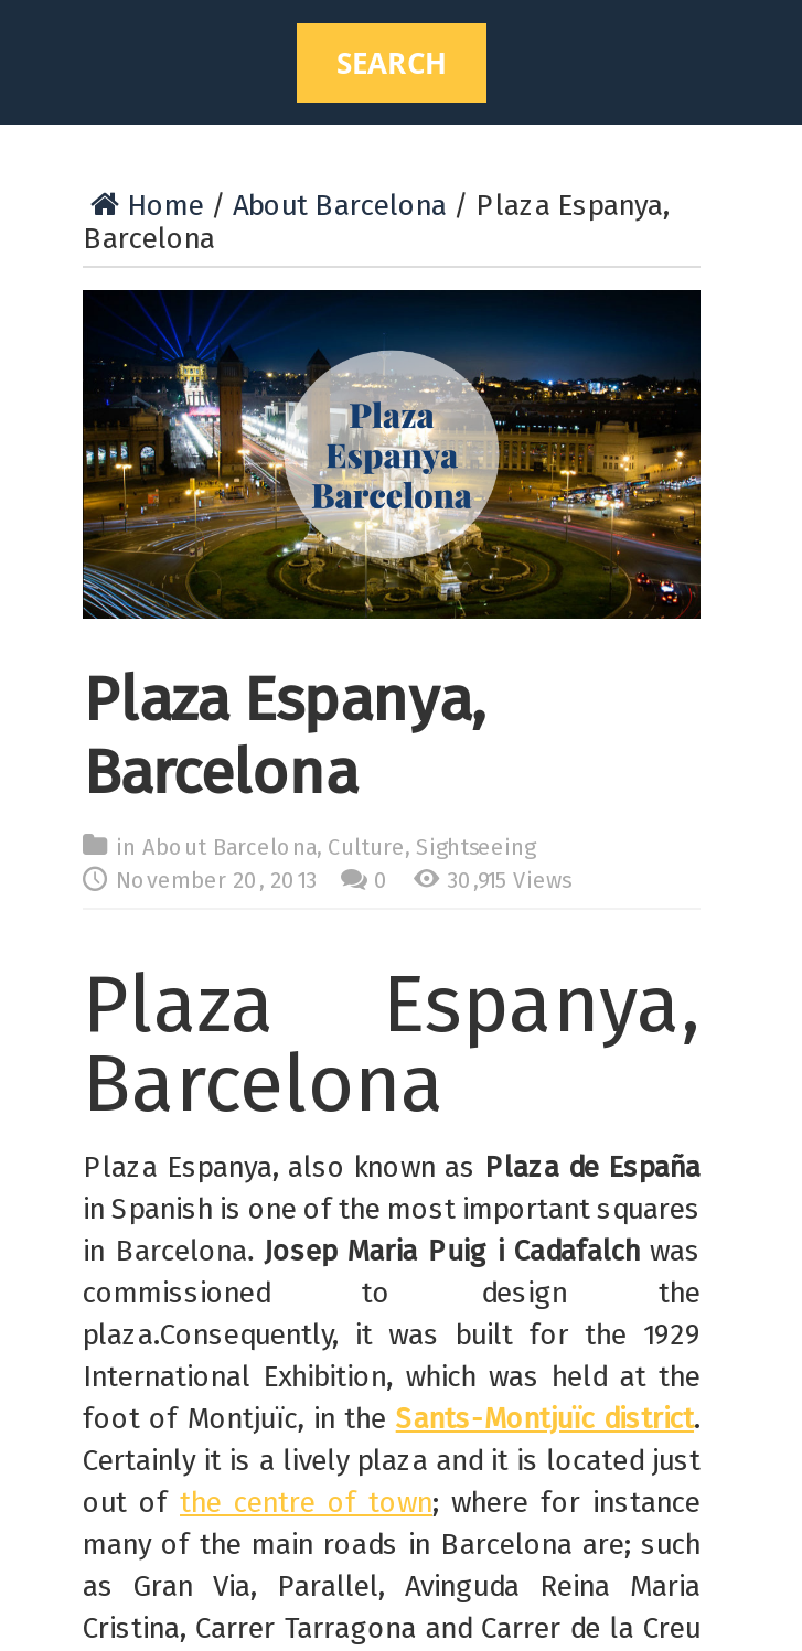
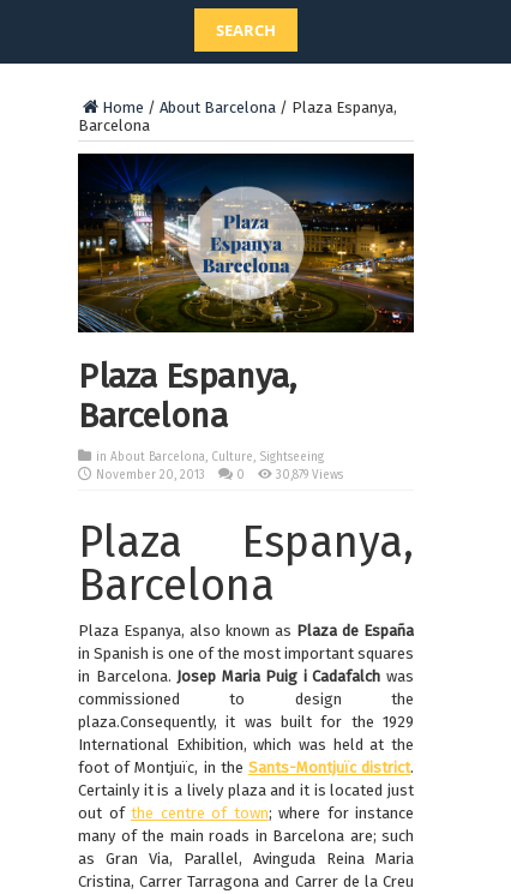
[447,868,570,895] 30,915 Views -> [276,468,343,483] 30,879 Views

